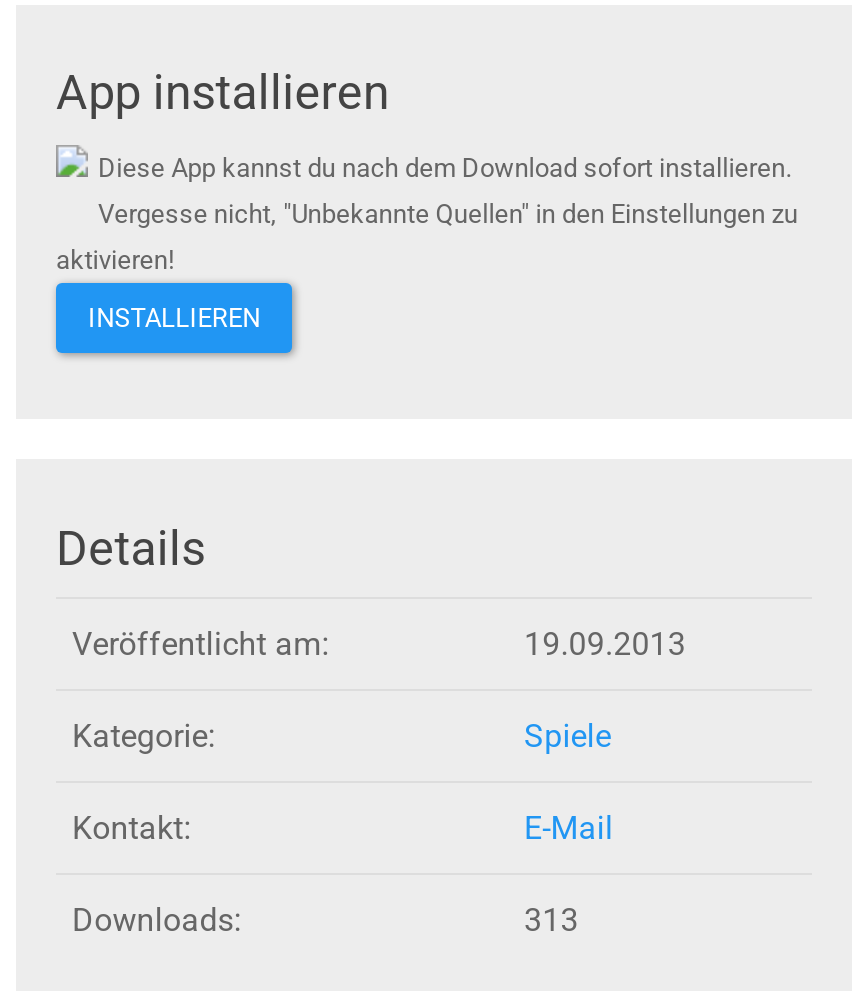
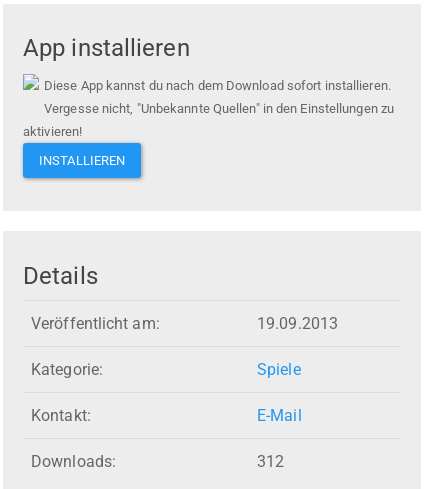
[524,901,579,939] 313 -> [257,452,284,471] 312

